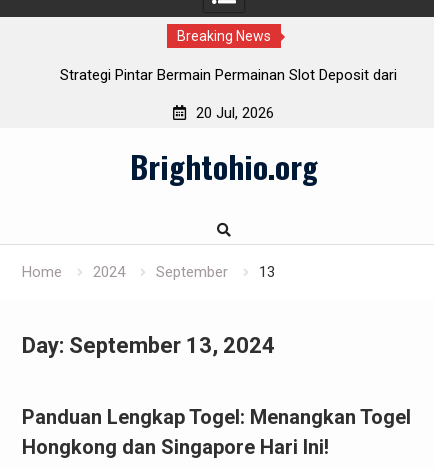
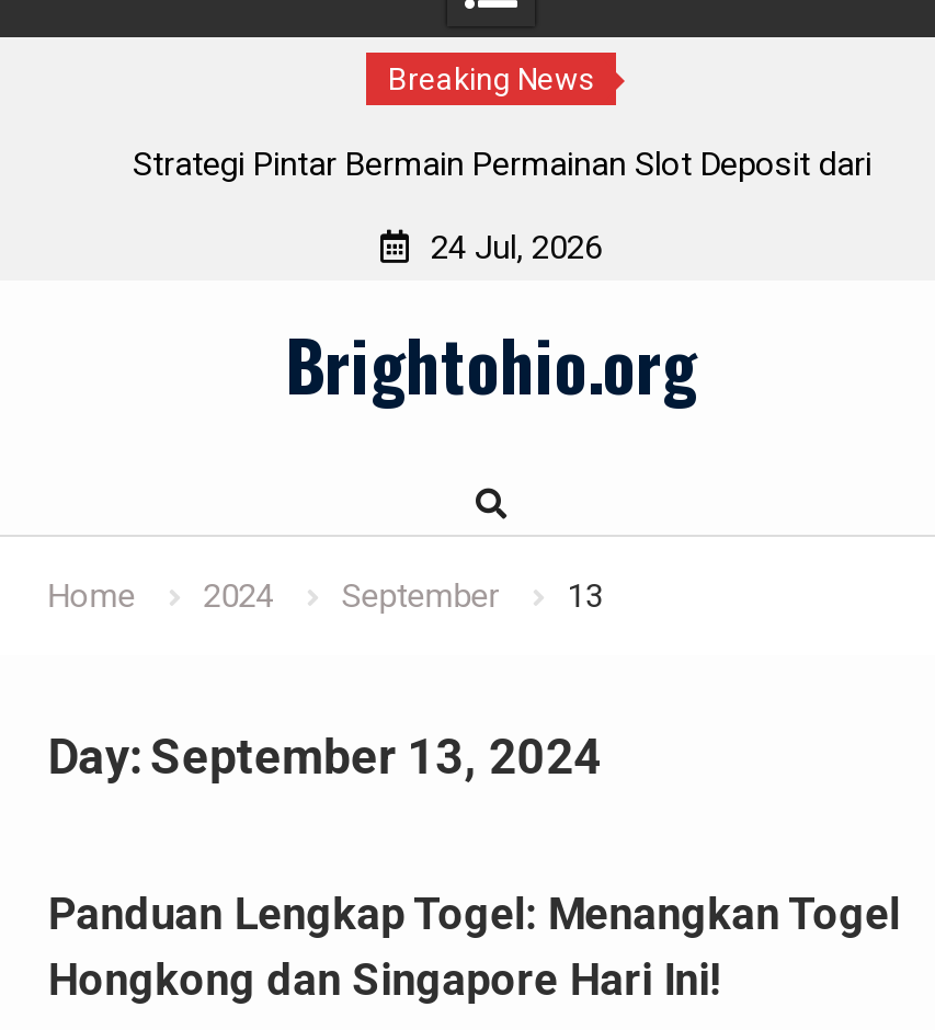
[196,104,274,122] 20 Jul, 2026 -> [431,228,602,267] 24 Jul, 2026

